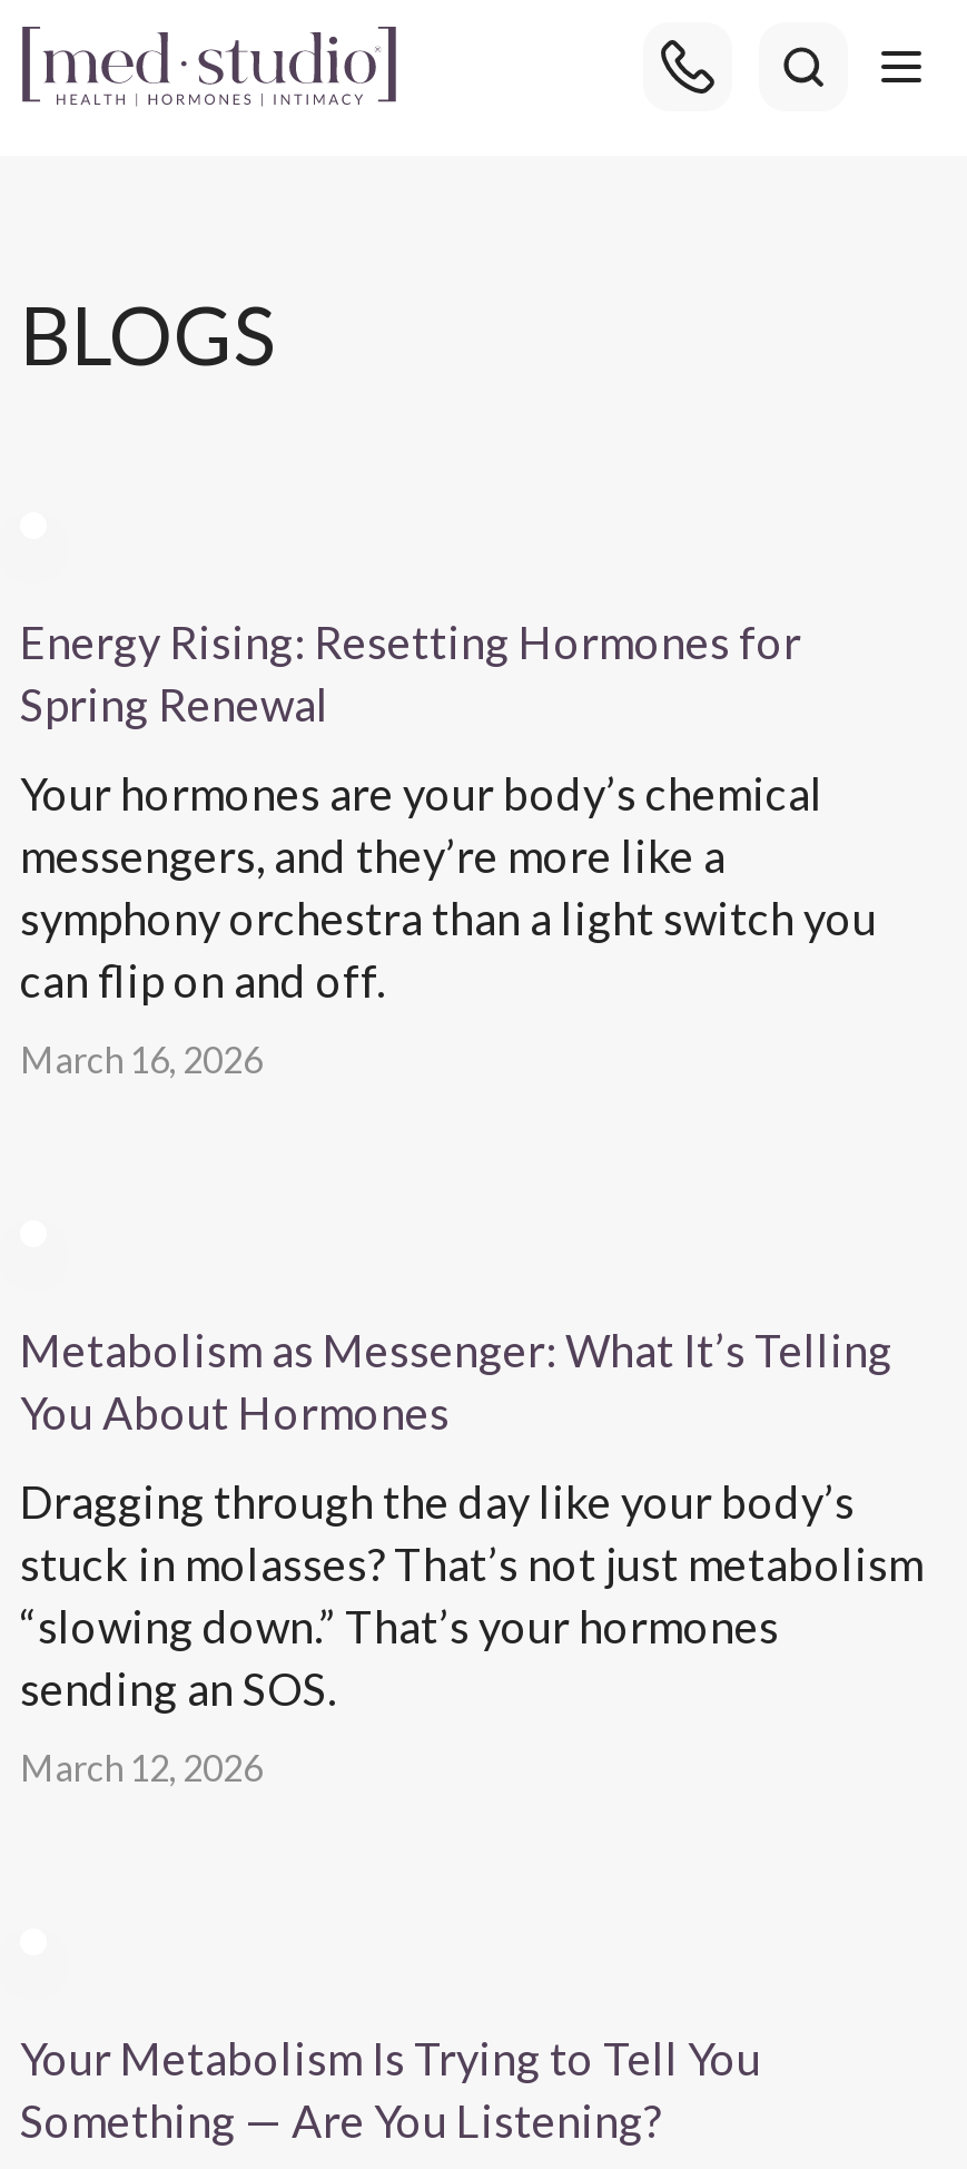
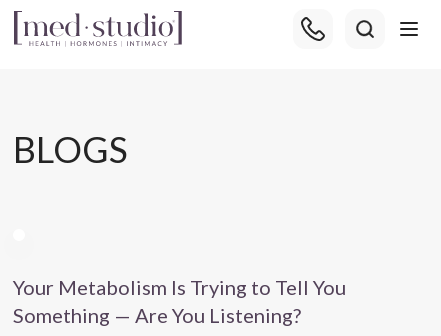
[20,615,877,1080] Energy Rising: Resetting Hormones for | Spring Renewal | Your hormones are your body’s chemical | messengers, and they’re more like a | symphony orchestra than a light switch you | can flip on and off. | March 16, 2026 -> none
[20,1323,924,1788] Metabolism as Messenger: What It’s Telling | You About Hormones | Dragging through the day like your body’s | stuck in molasses? That’s not just metabolism | “slowing down.” That’s your hormones | sending an SOS. | March 12, 2026 -> none

